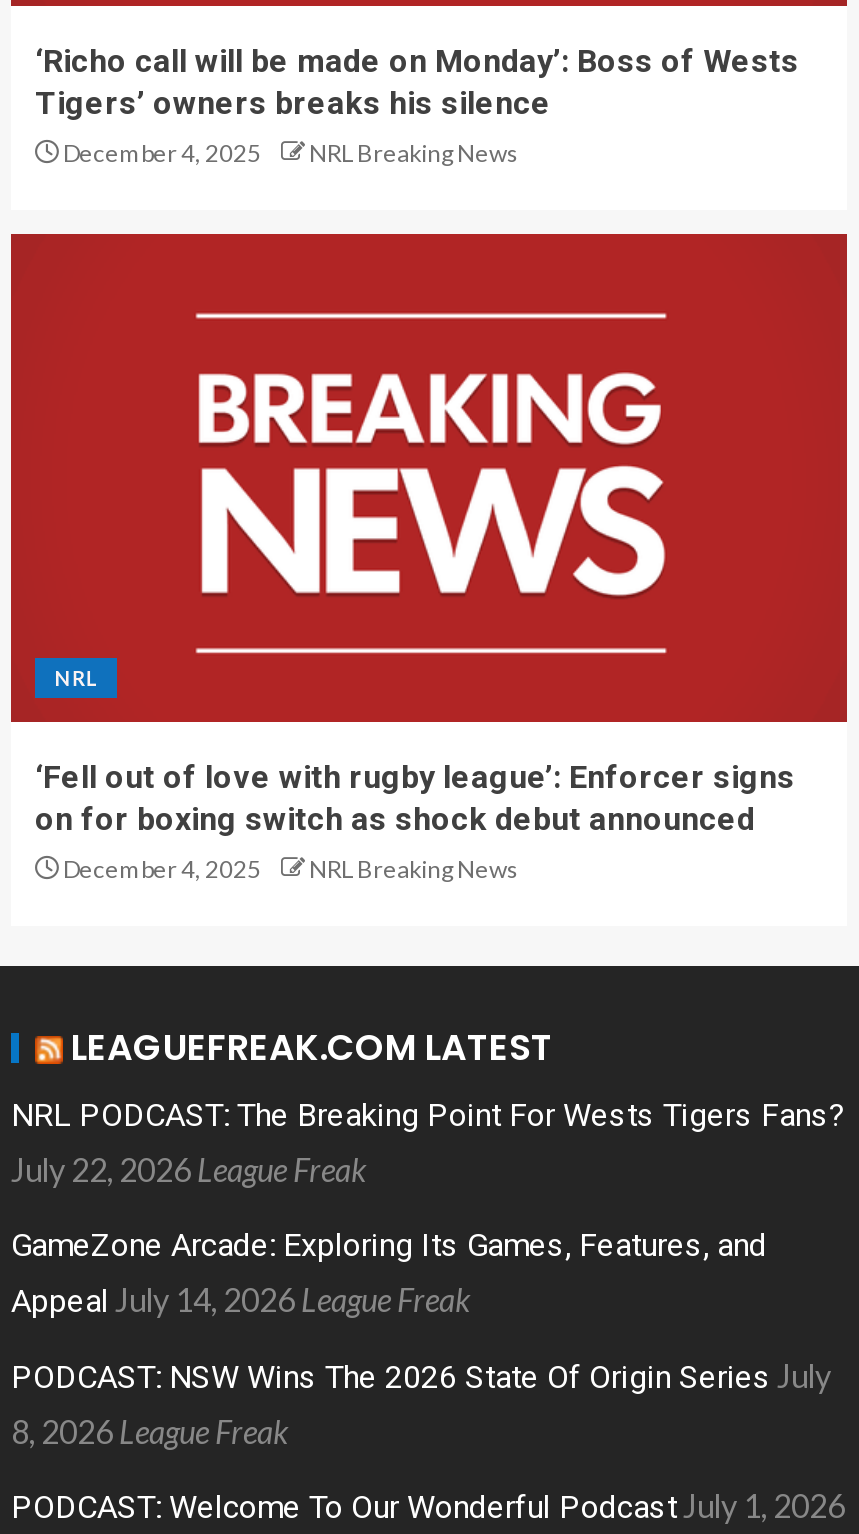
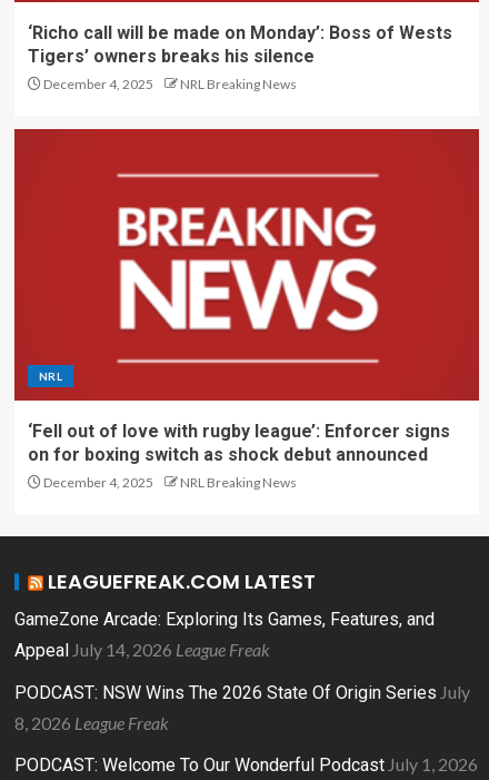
[11,1097,845,1189] NRL PODCAST: The Breaking Point For Wests Tigers Fans? | July 22, 2026 League Freak -> none

